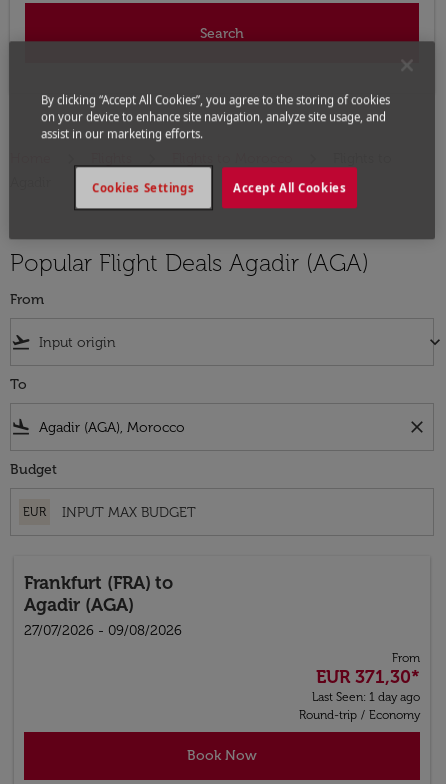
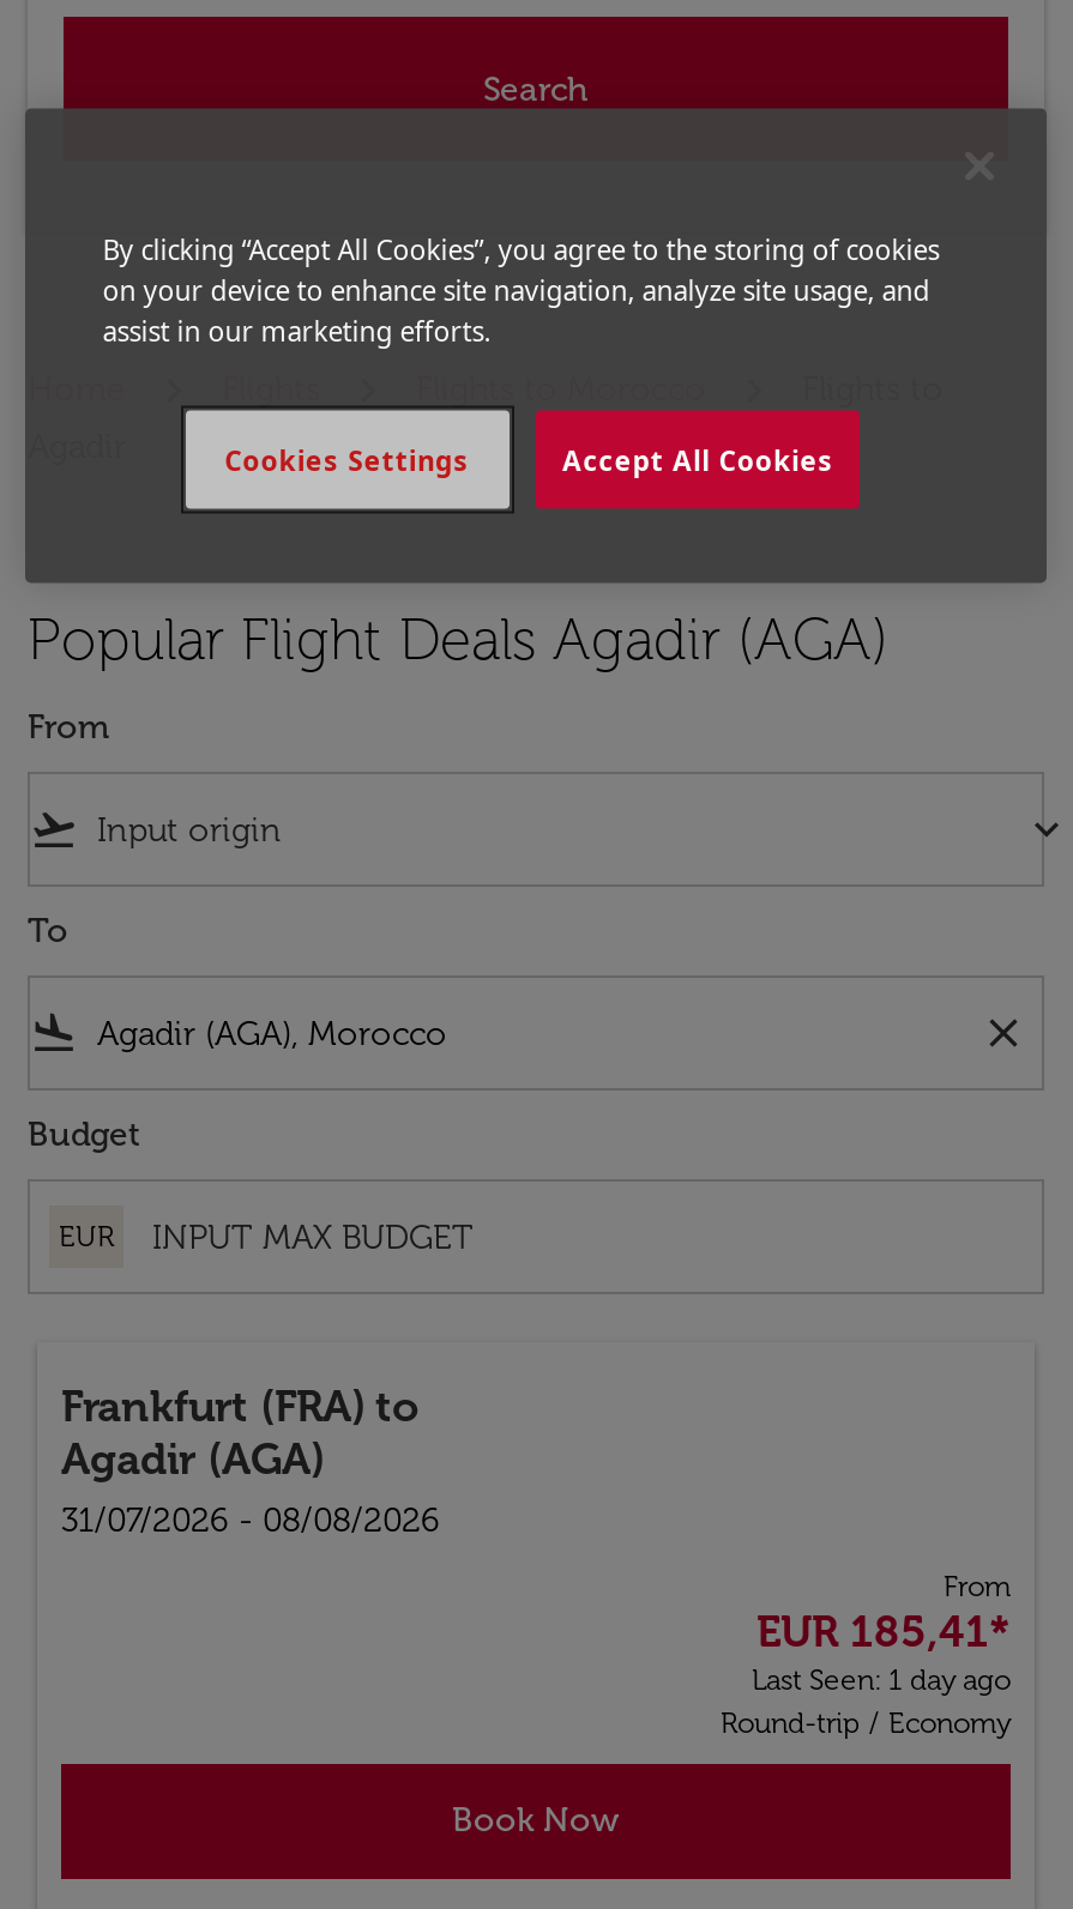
[24,622,182,639] 27/07/2026 - 09/08/2026 -> [61,1500,440,1541] 31/07/2026 - 08/08/2026
[316,666,420,688] EUR 371,30* -> [756,1606,1011,1659] EUR 185,41*

